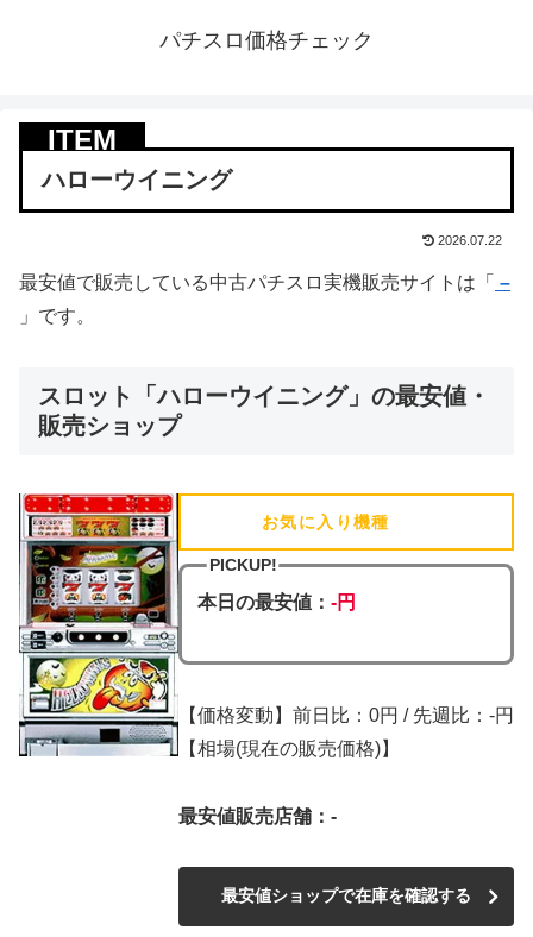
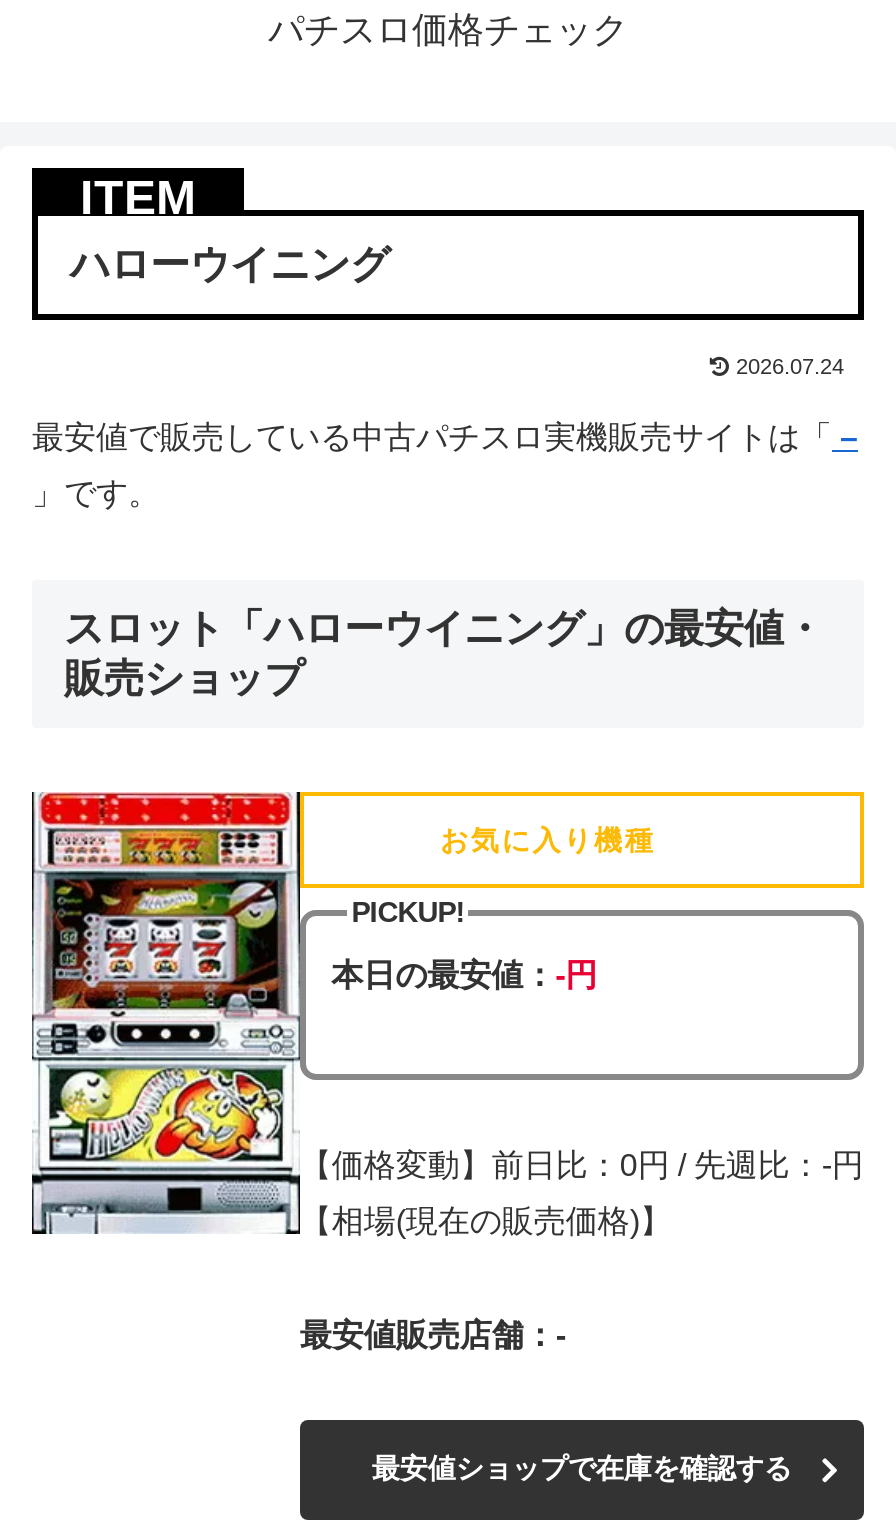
[438,233,502,247] 2026.07.22 -> [736,354,844,378] 2026.07.24

